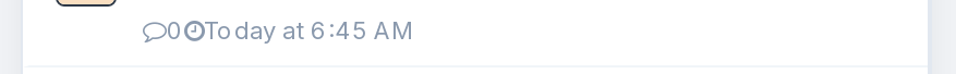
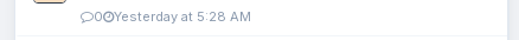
[204,15,413,46] Today at 6:45 AM -> [114,8,251,25] Yesterday at 5:28 AM

